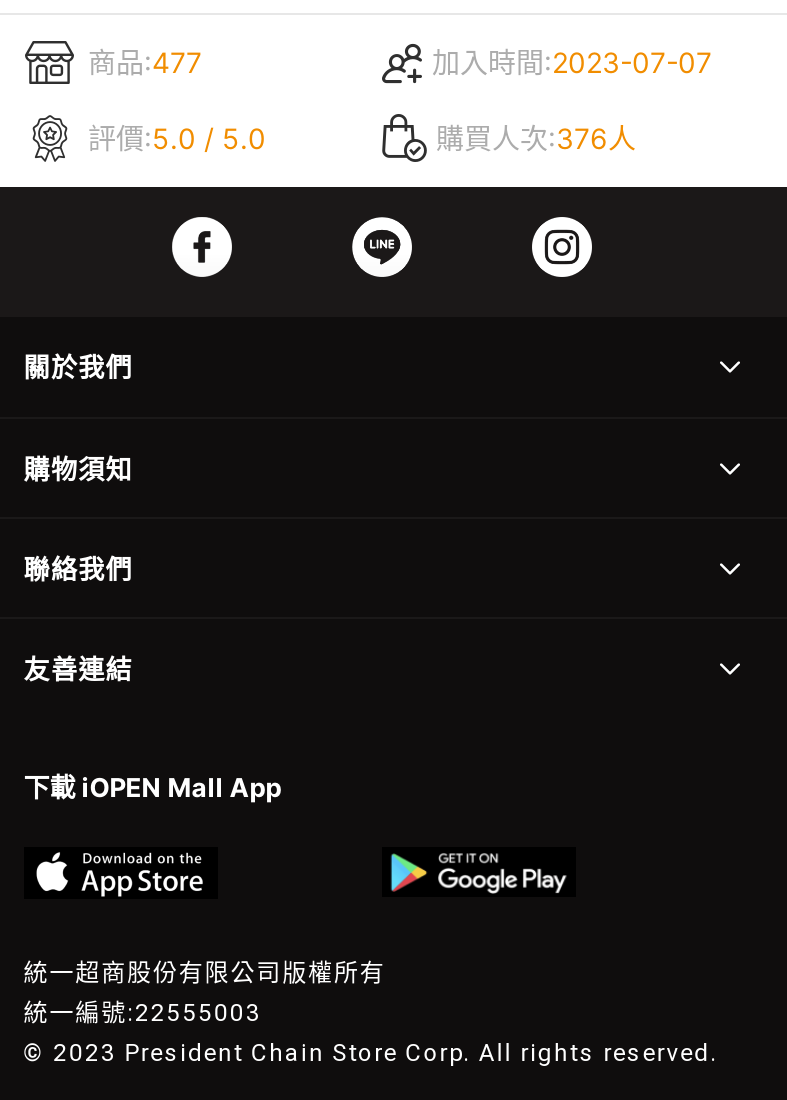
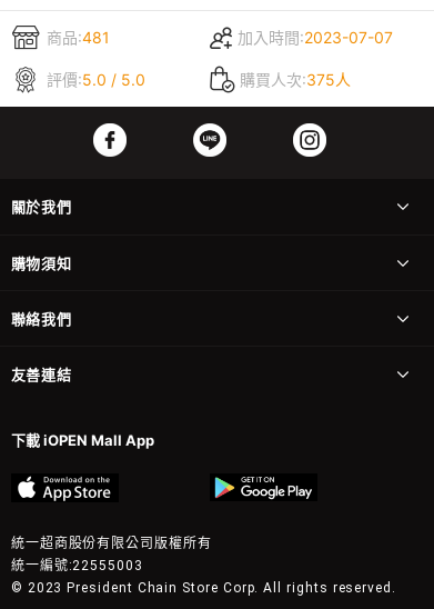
[88,44,202,78] 商品:477 -> [47,27,110,46] 商品:481
[436,120,636,154] 購買人次:376人 -> [240,69,351,88] 購買人次:375人

